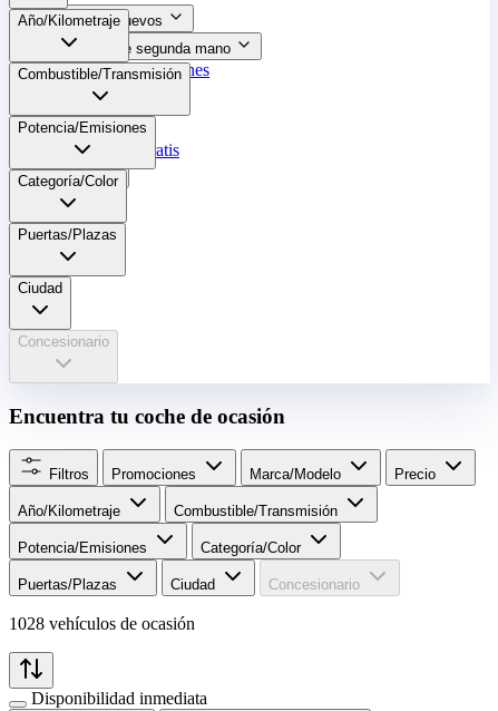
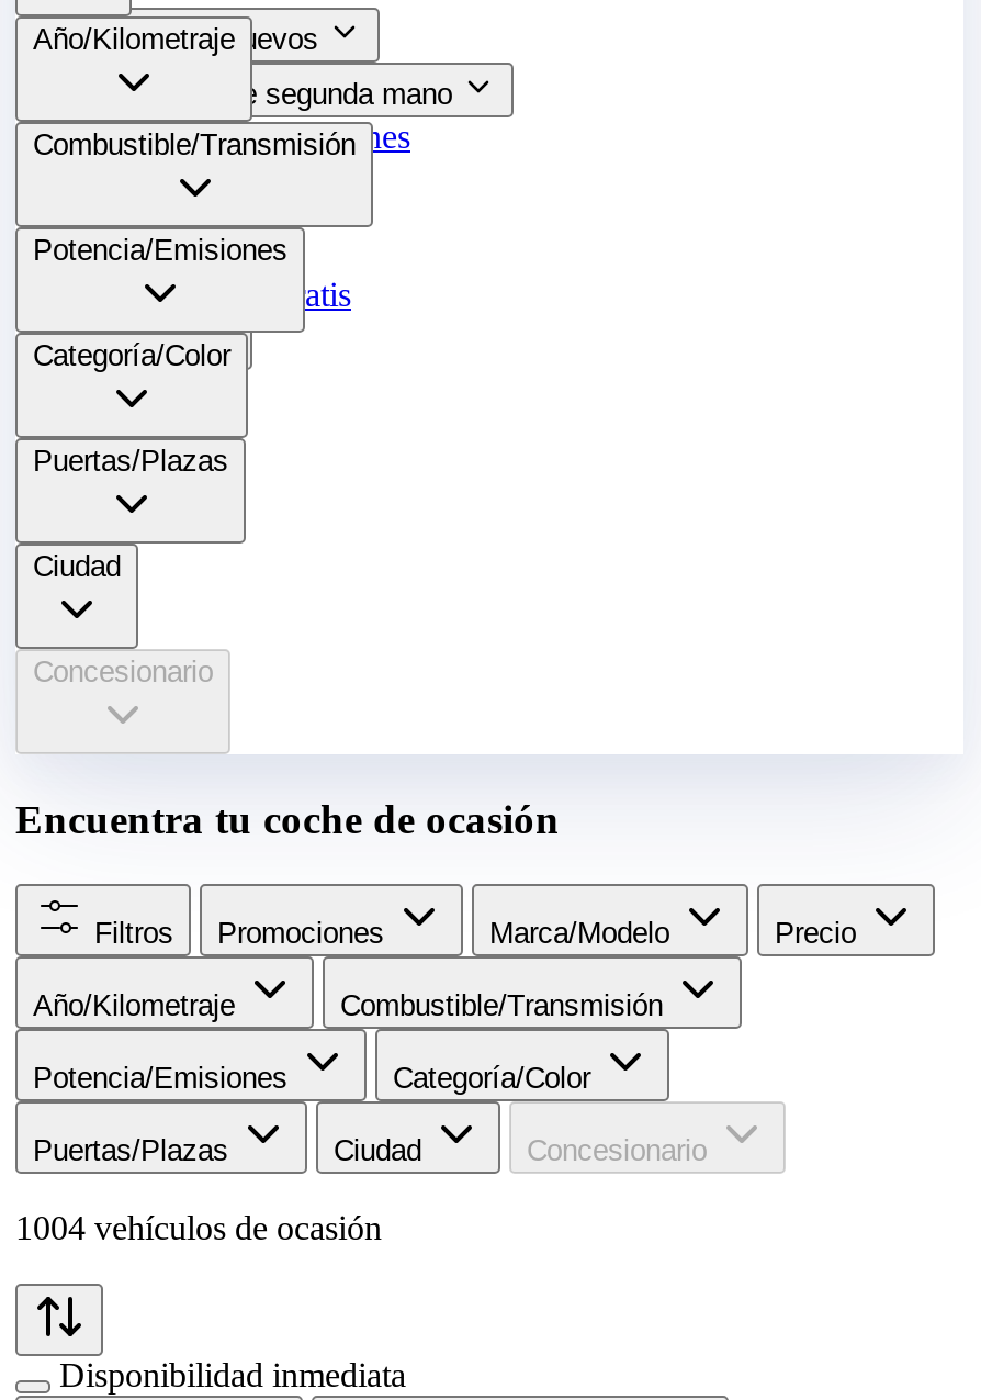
[9,614,195,633] 1028 vehículos de ocasión -> [15,1210,382,1247] 1004 vehículos de ocasión

